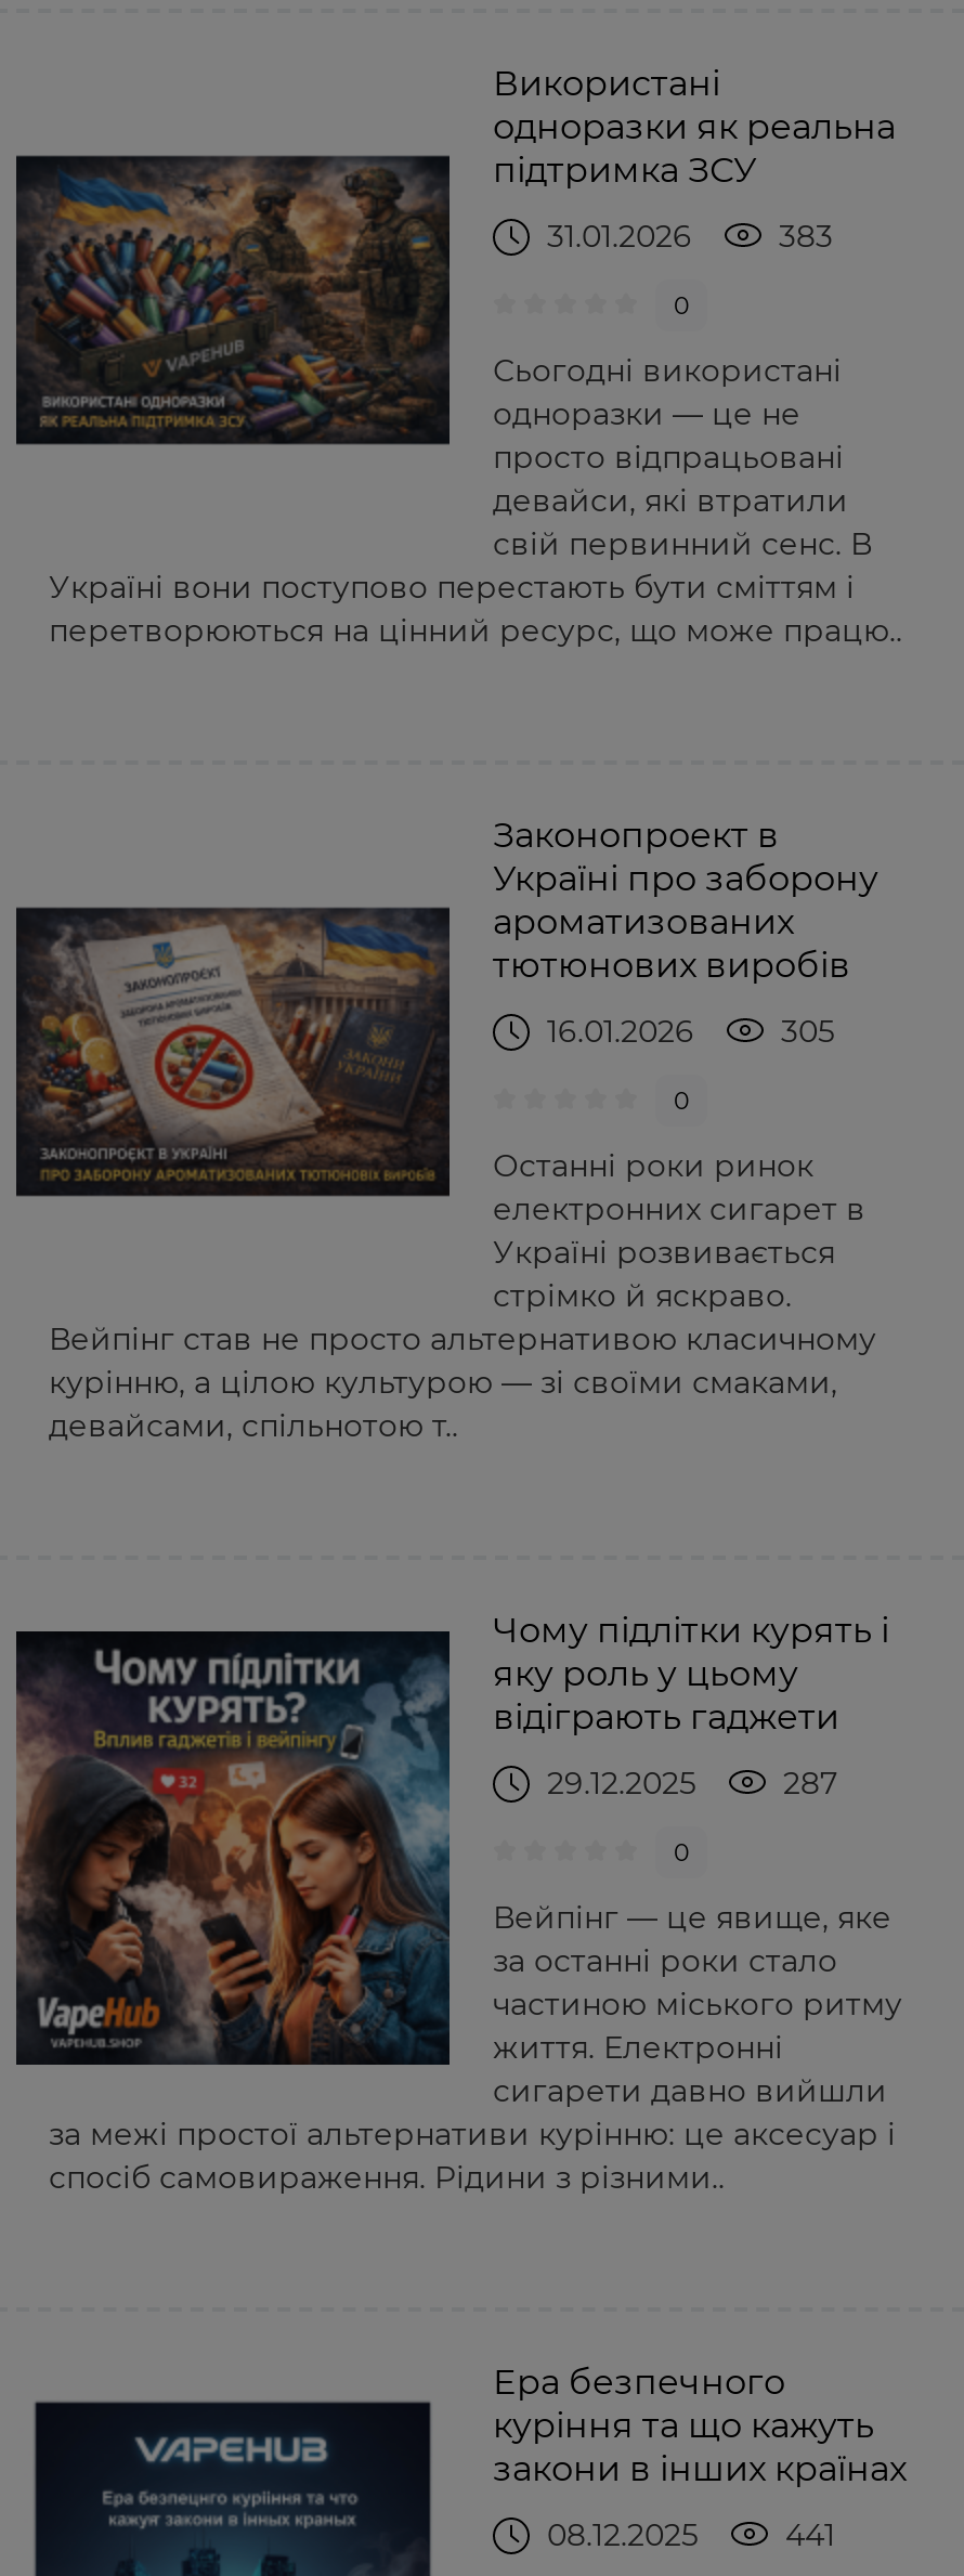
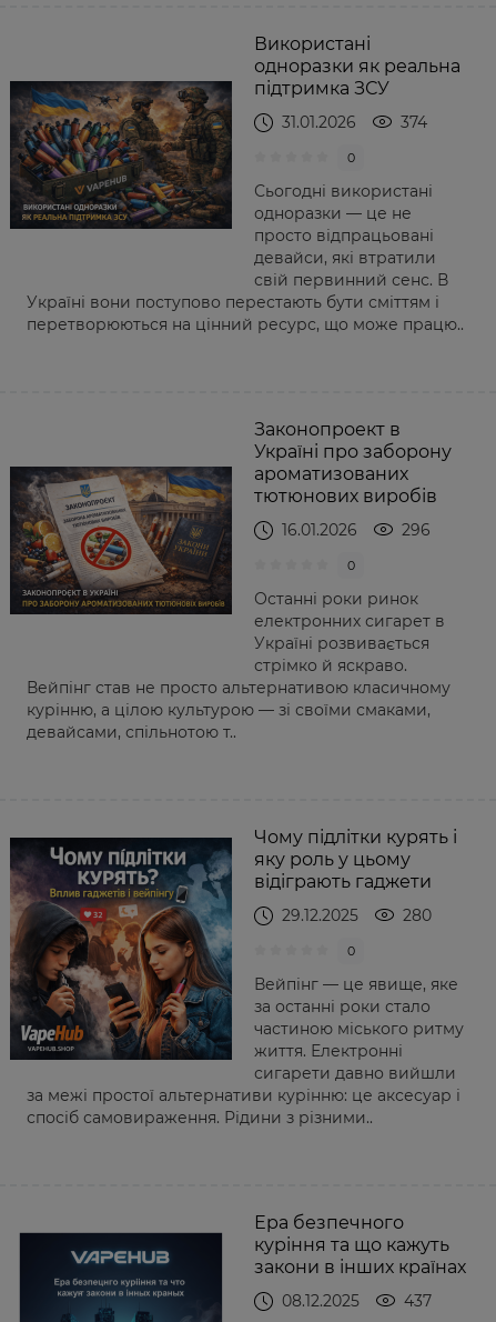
[779,217,833,256] 383 -> [401,112,427,132] 374
[781,1012,835,1051] 305 -> [402,520,431,540] 296
[783,1764,837,1803] 287 -> [403,905,432,925] 280
[785,2515,835,2554] 441 -> [404,1291,432,1311] 437

